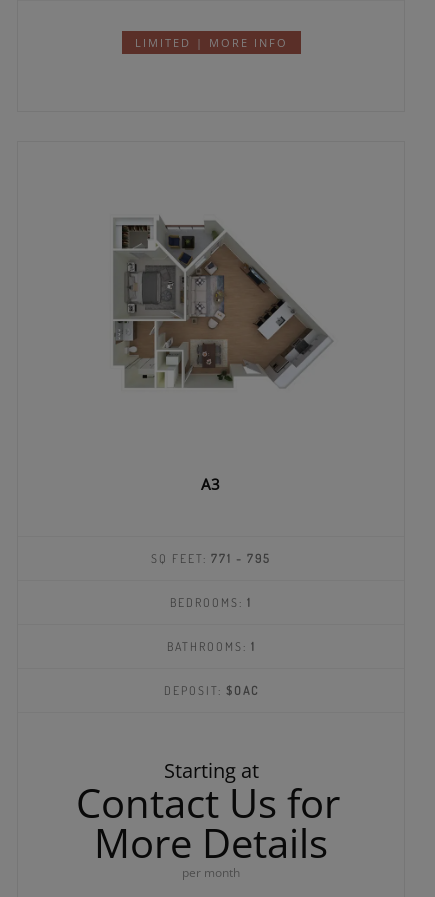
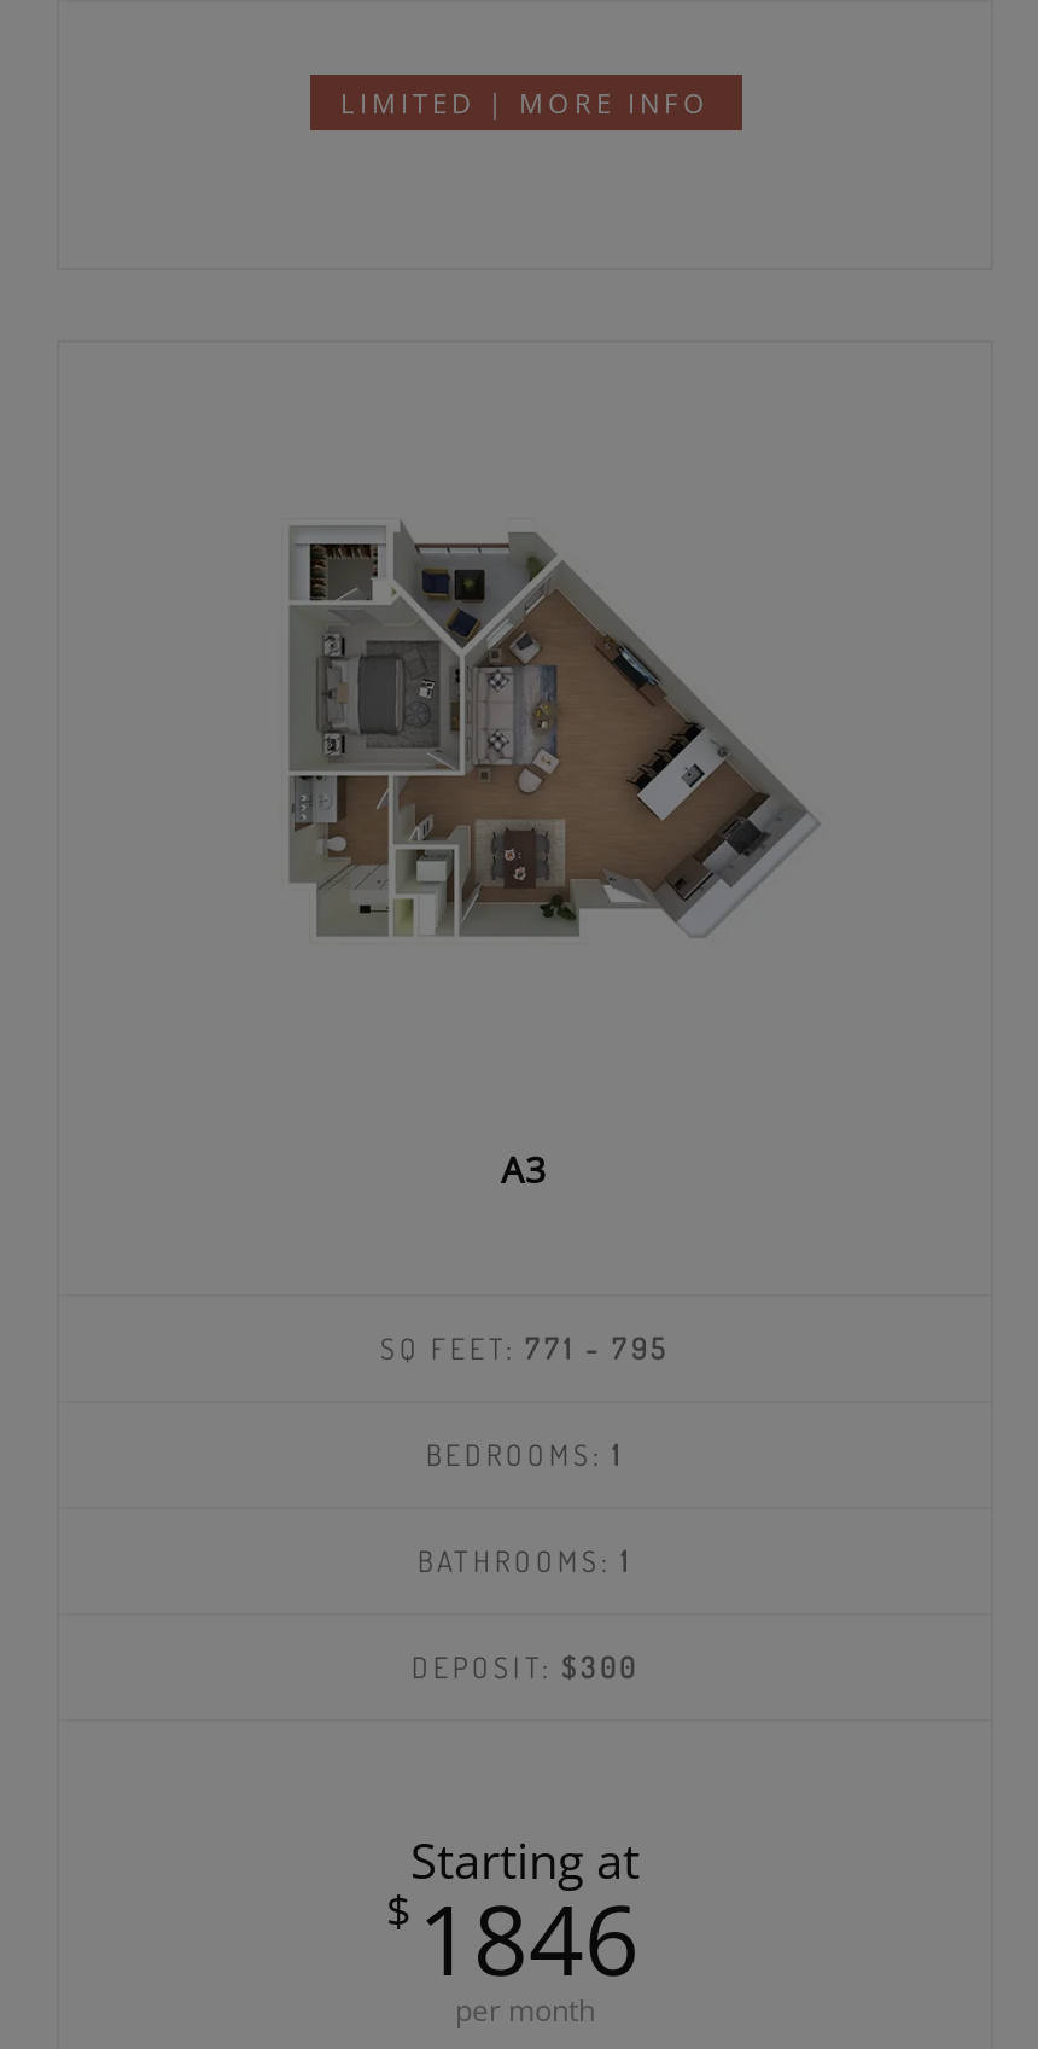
[163,682,258,697] DEPOSIT: $OAC -> [412,1648,638,1684] DEPOSIT: $300
[75,774,339,869] Contact Us for | More Details -> [386,1870,640,2003] $ 1846

